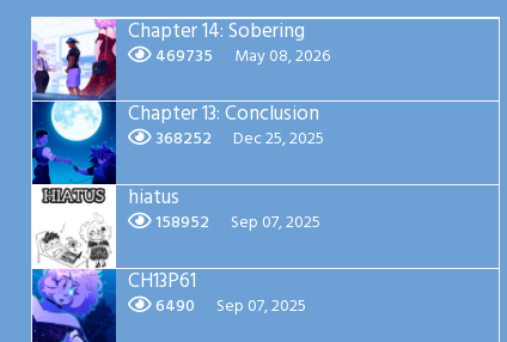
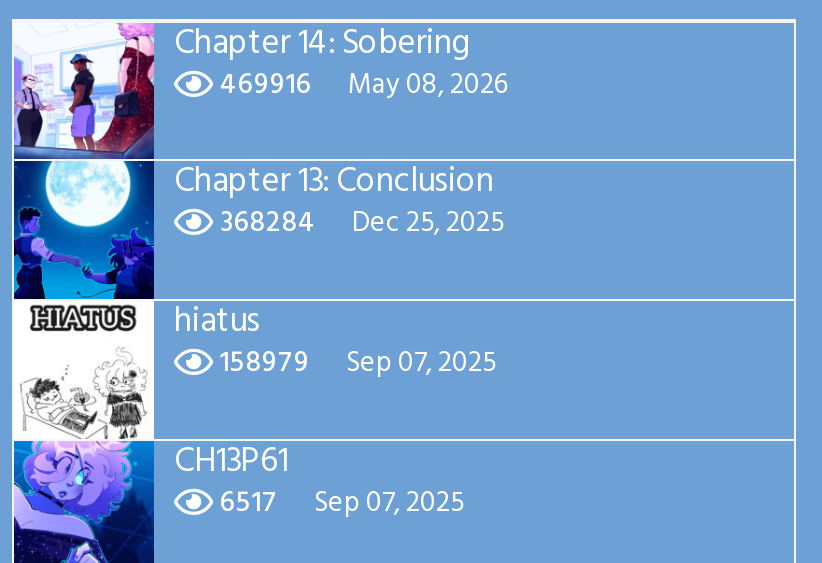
[152,43,330,71] 469735 May 08, 2026 -> [214,63,508,109] 469916 May 08, 2026
[152,126,324,153] 368252 Dec 25, 2025 -> [214,201,504,247] 368284 Dec 25, 2025
[152,209,320,237] 158952 Sep 07, 2025 -> [214,341,496,387] 158979 Sep 07, 2025
[152,293,306,321] 6490 Sep 07, 2025 -> [214,481,464,527] 6517 Sep 07, 2025

